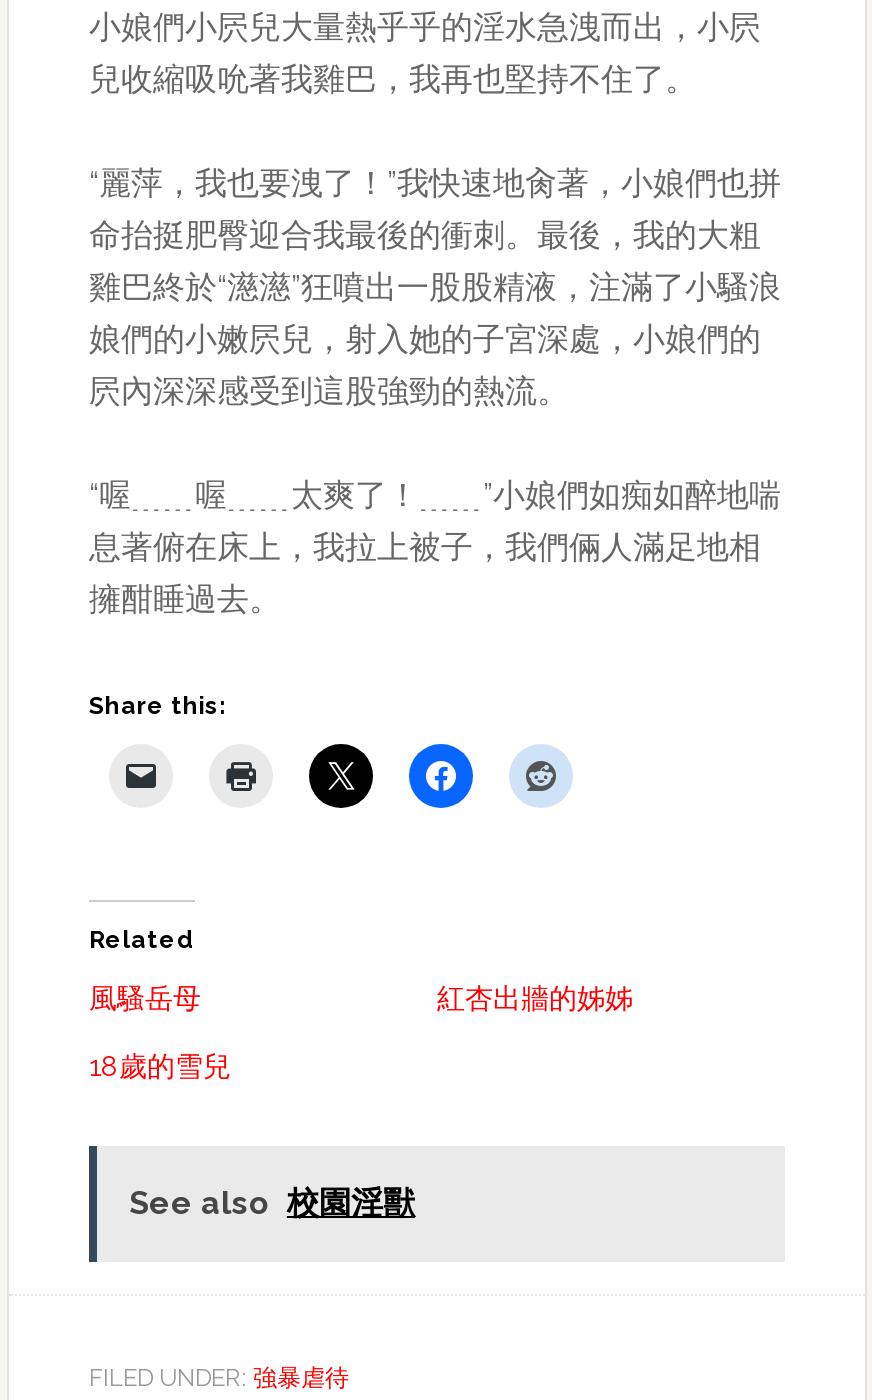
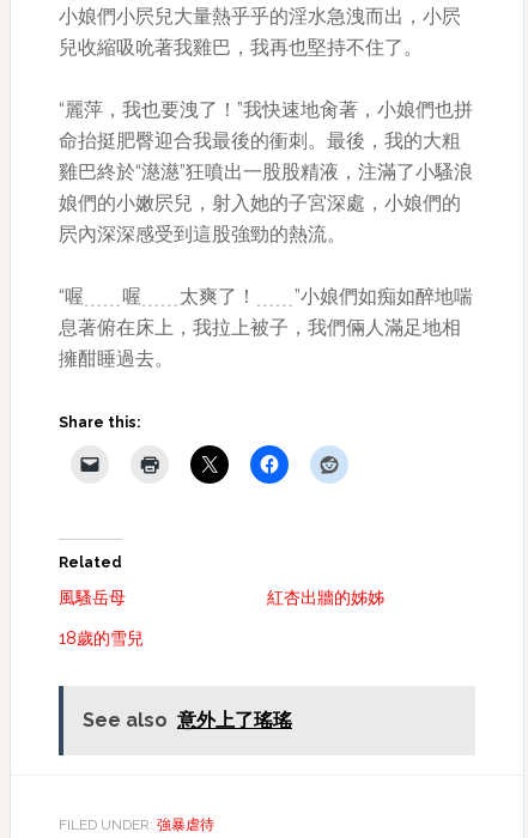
[129,1184,415,1222] See also 校園淫獸 -> [83,709,292,731] See also 意外上了瑤瑤

